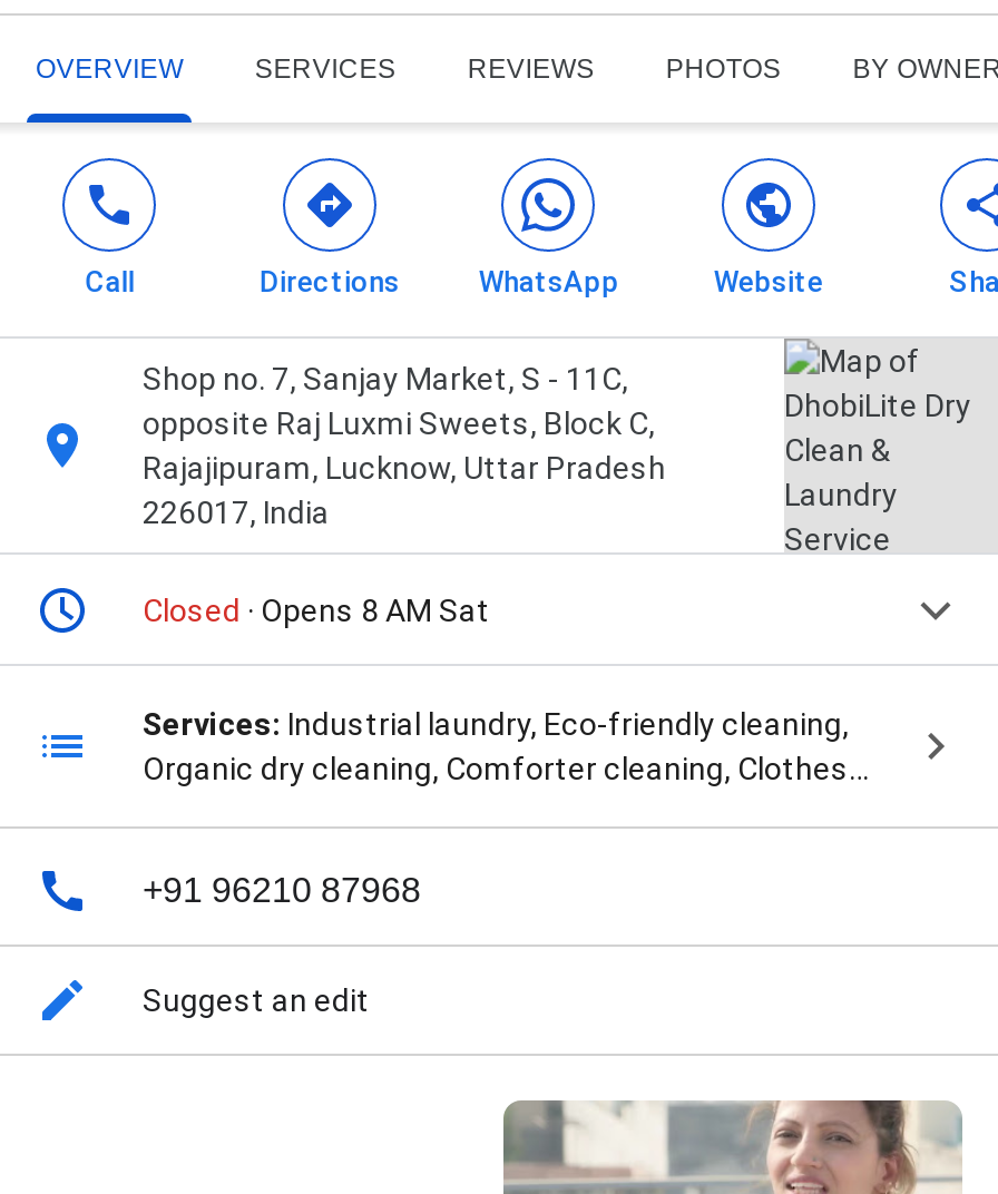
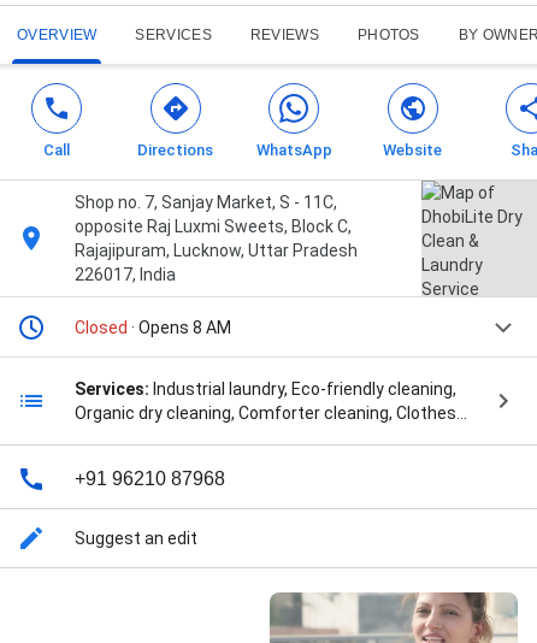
[143,593,490,629] Closed · Opens 8 AM Sat -> [75,318,231,337] Closed · Opens 8 AM

